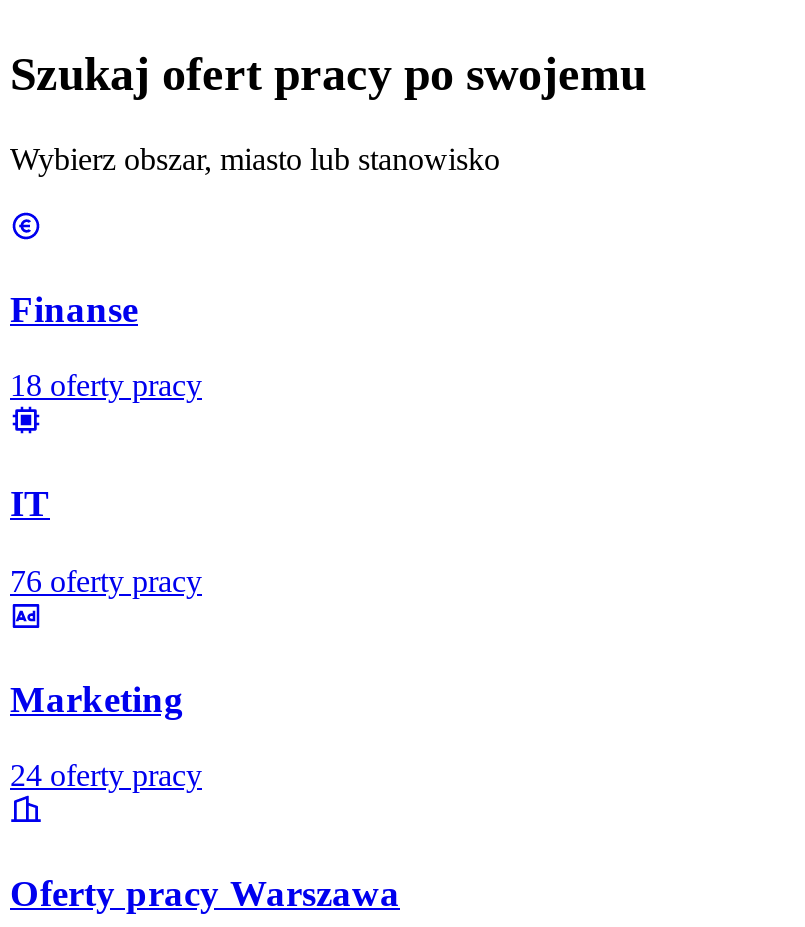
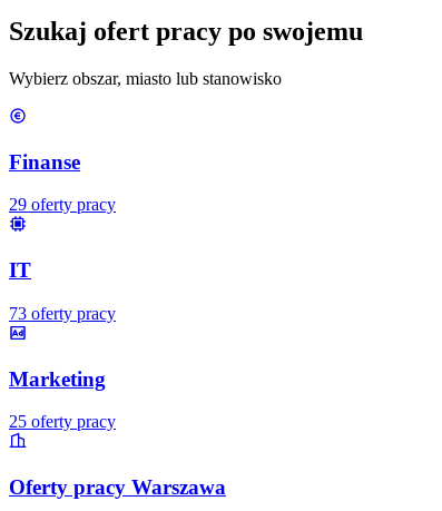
[10,369,202,403] 18 oferty pracy -> [9,195,116,214] 29 oferty pracy
[10,564,202,598] 76 oferty pracy -> [9,304,116,323] 73 oferty pracy
[10,759,202,793] 24 oferty pracy -> [9,412,116,431] 25 oferty pracy

